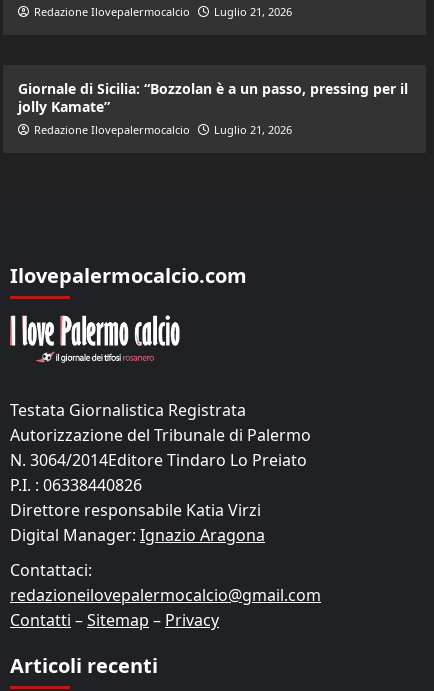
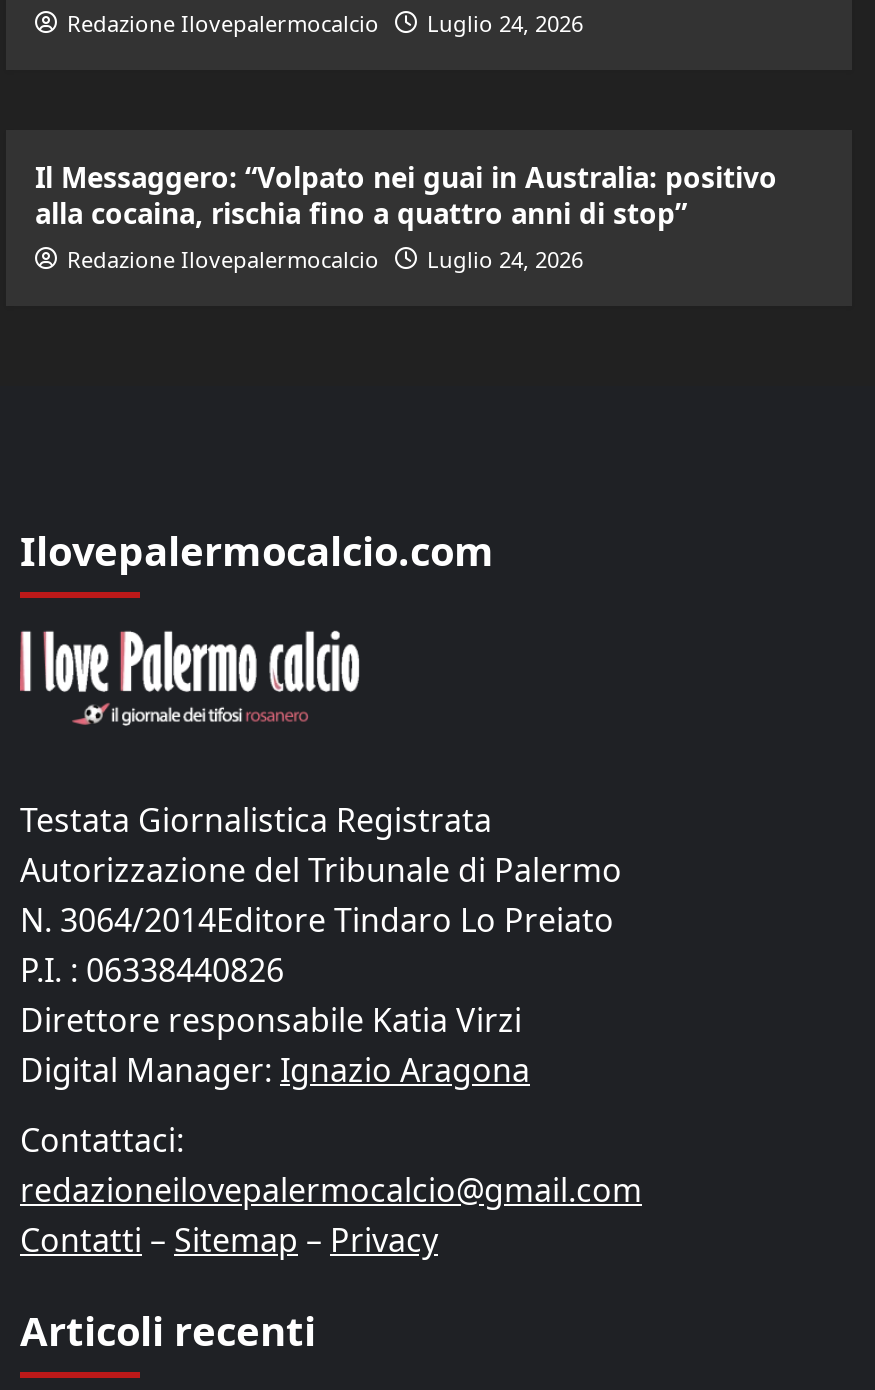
[33,4,291,19] Redazione Ilovepalermocalcio Luglio 21, 2026 -> [67,7,583,37] Redazione Ilovepalermocalcio Luglio 24, 2026
[17,79,407,116] Giornale di Sicilia: “Bozzolan è a un passo, pressing per il | jolly Kamate” -> [35,157,777,231] Il Messaggero: “Volpato nei guai in Australia: positivo | alla cocaina, rischia fino a quattro anni di stop”
[33,122,291,137] Redazione Ilovepalermocalcio Luglio 21, 2026 -> [67,243,583,273] Redazione Ilovepalermocalcio Luglio 24, 2026

